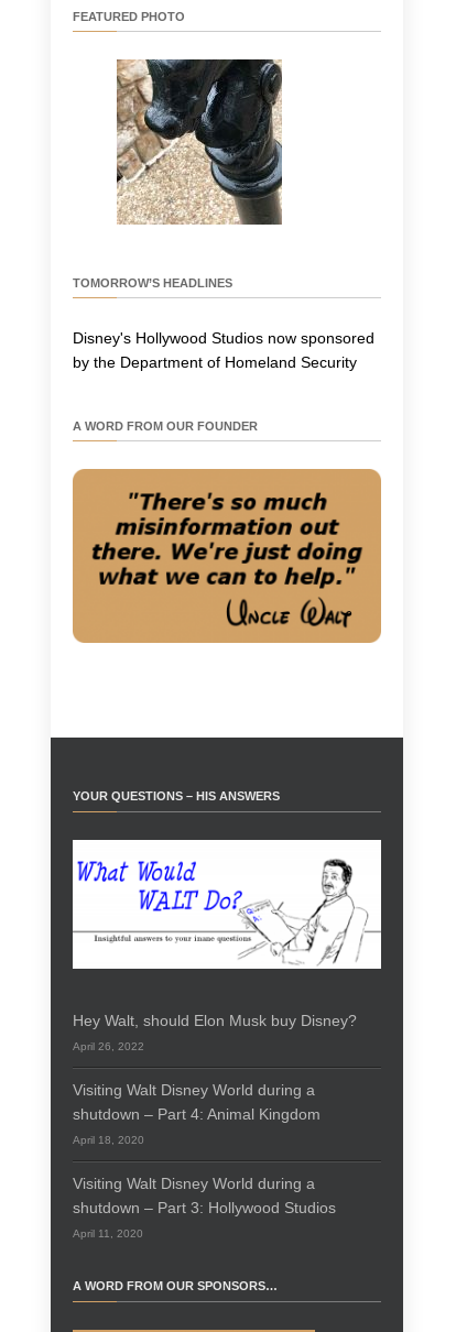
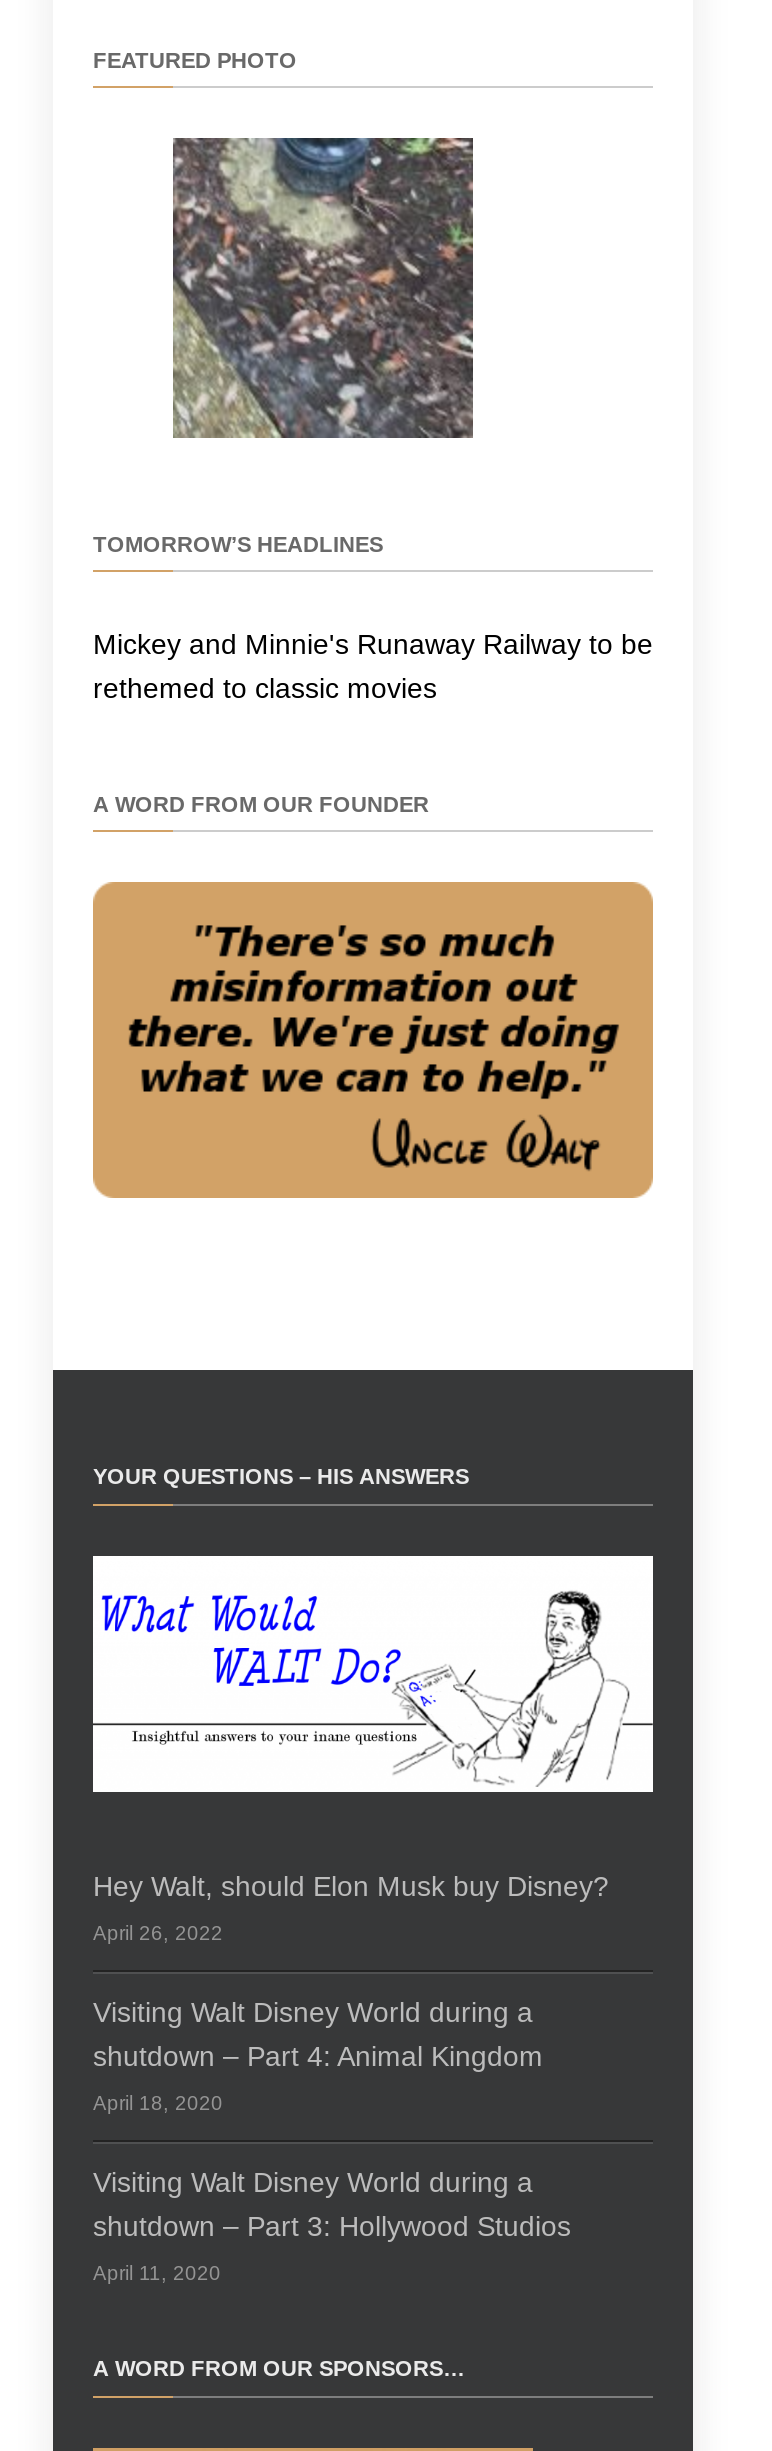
[116,58,282,225] [image] -> [171,136,475,440] [image]
[73,329,374,371] Disney's Hollywood Studios now sponsored | by the Department of Homeland Security -> [93,628,653,704] Mickey and Minnie's Runaway Railway to be | rethemed to classic movies

